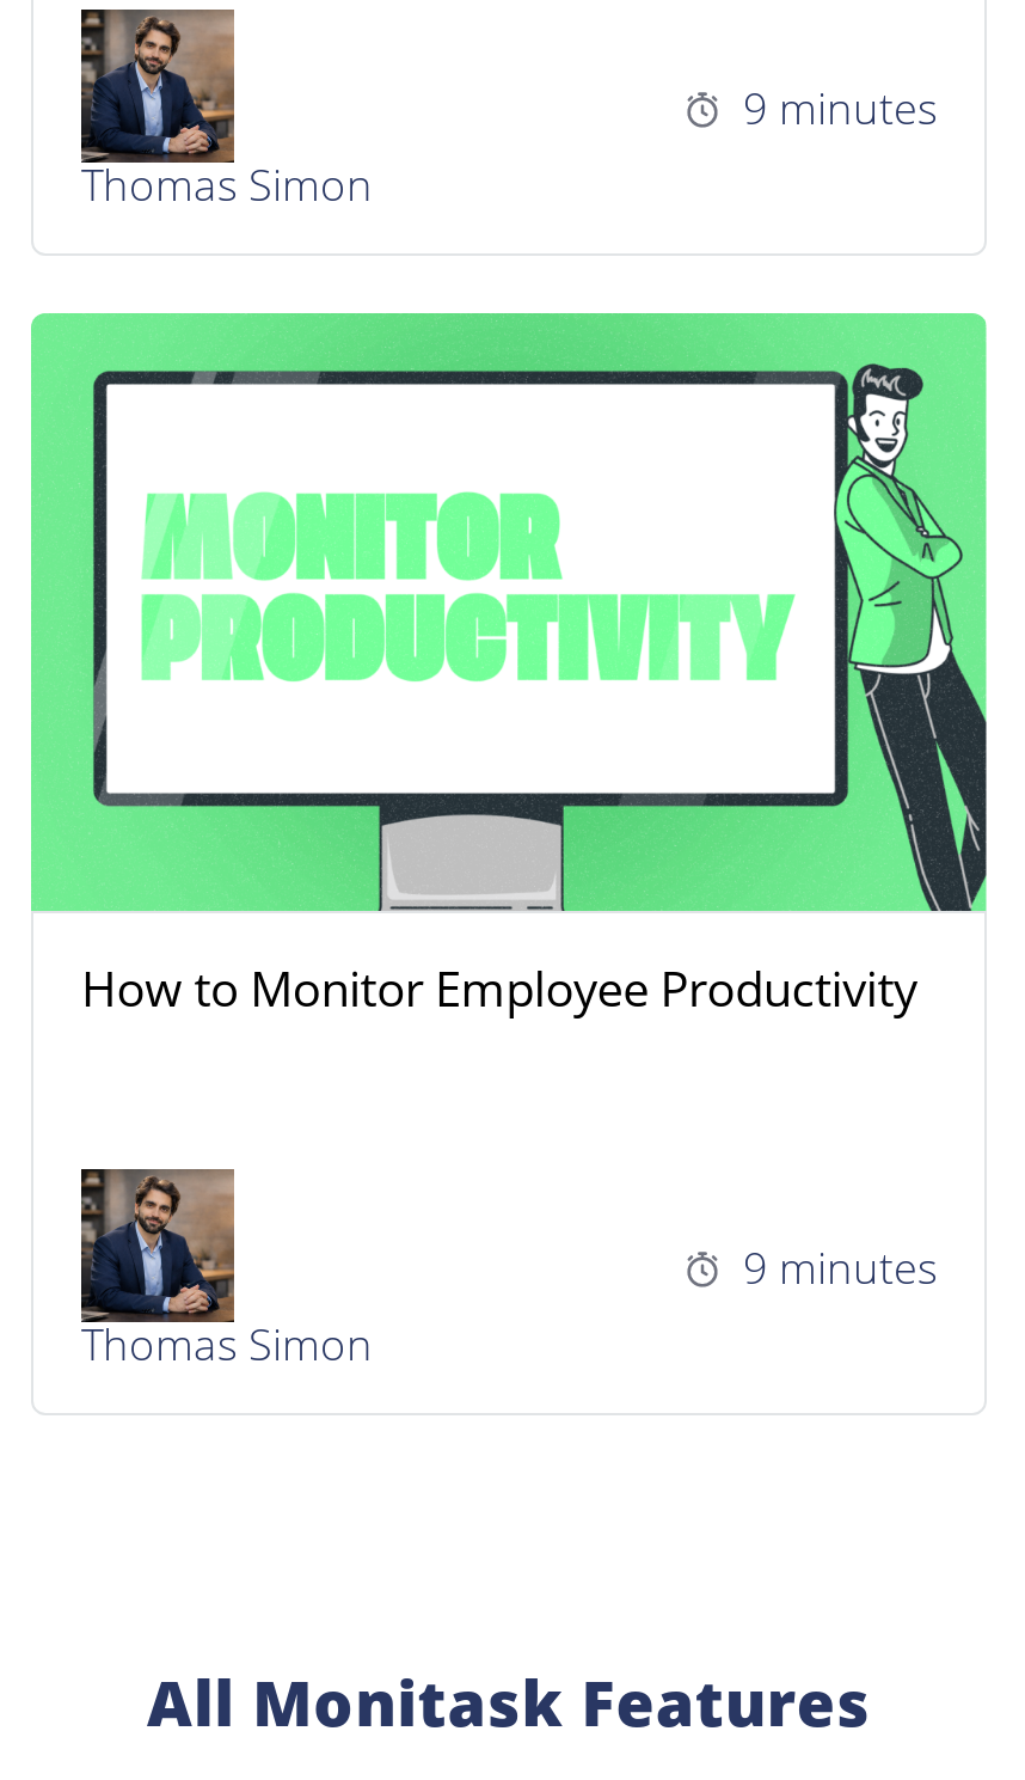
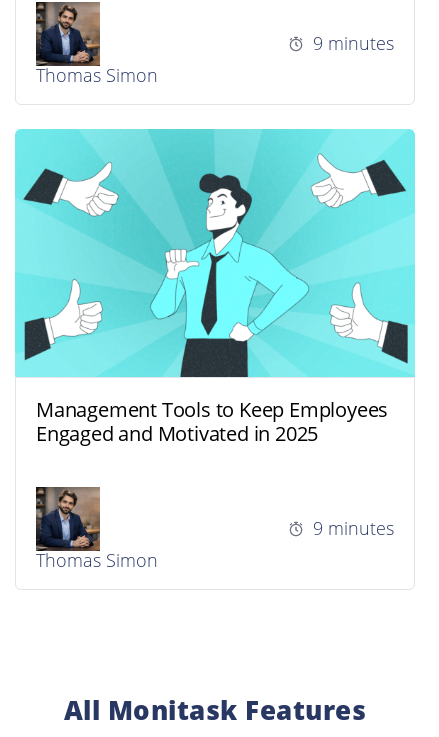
[29,311,989,1020] [image] | How to Monitor Employee Productivity -> [14,128,416,447] [image] | Management Tools to Keep Employees | Engaged and Motivated in 2025

